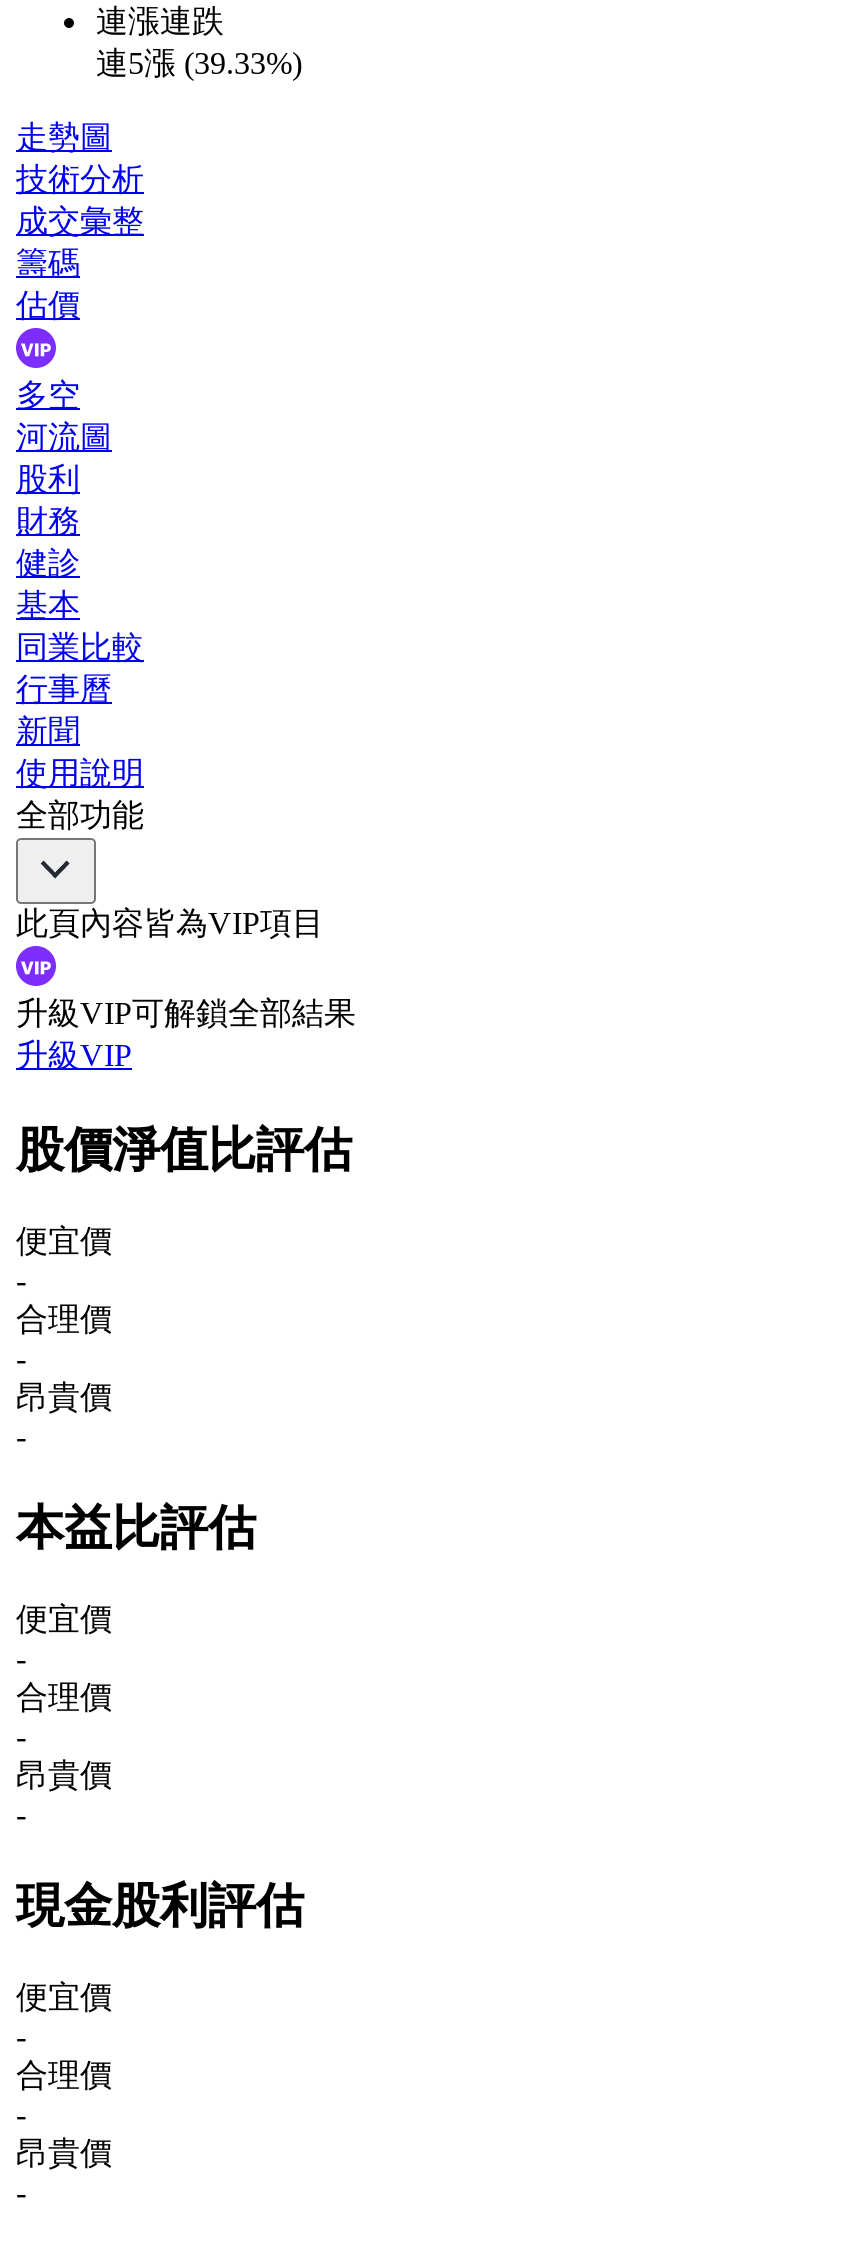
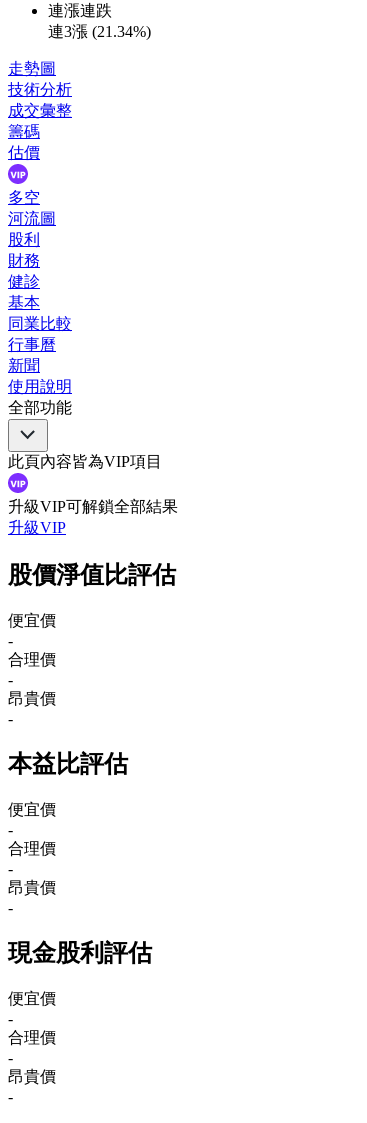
[96,47,302,81] 連5漲 (39.33%) -> [48,23,151,40] 連3漲 (21.34%)

